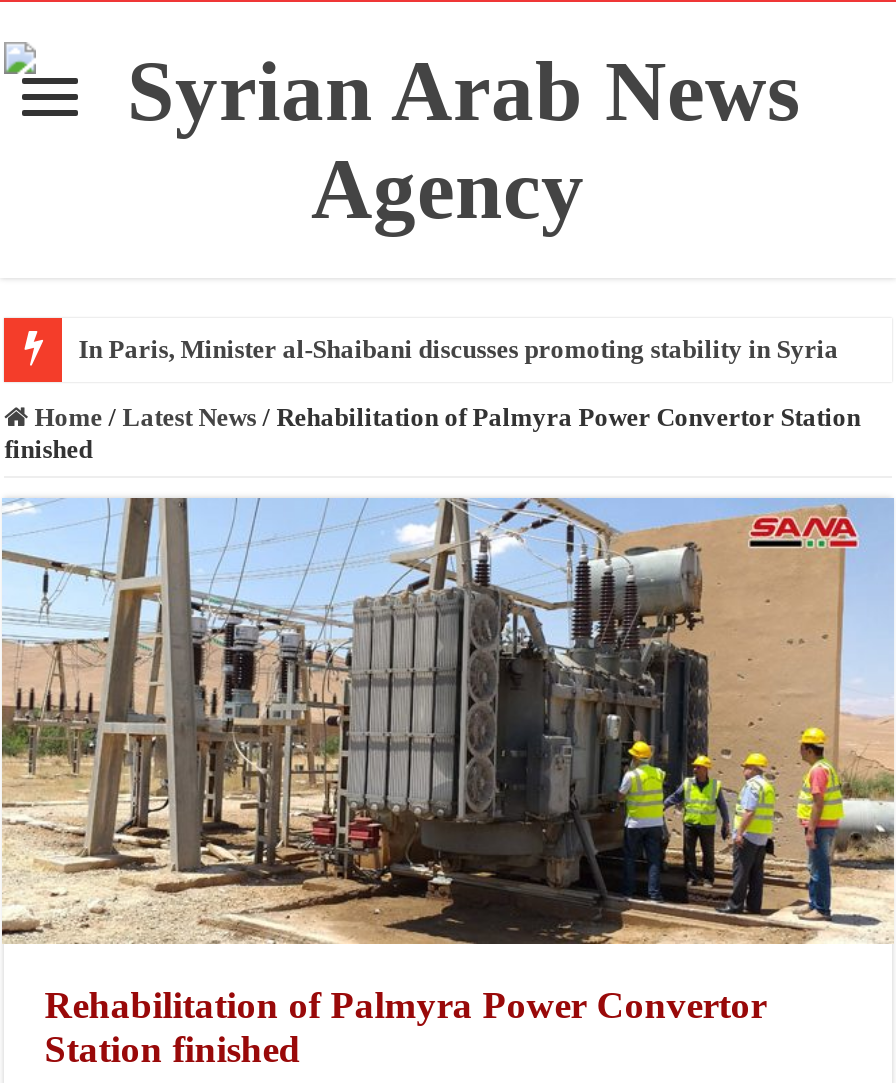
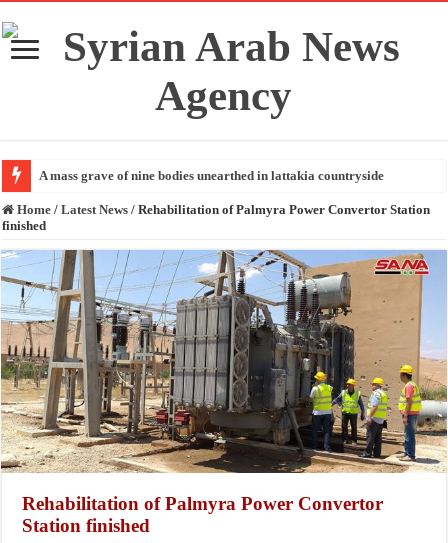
[78,334,838,364] In Paris, Minister al-Shaibani discusses promoting stability in Syria -> [39,168,384,183] A mass grave of nine bodies unearthed in lattakia countryside

